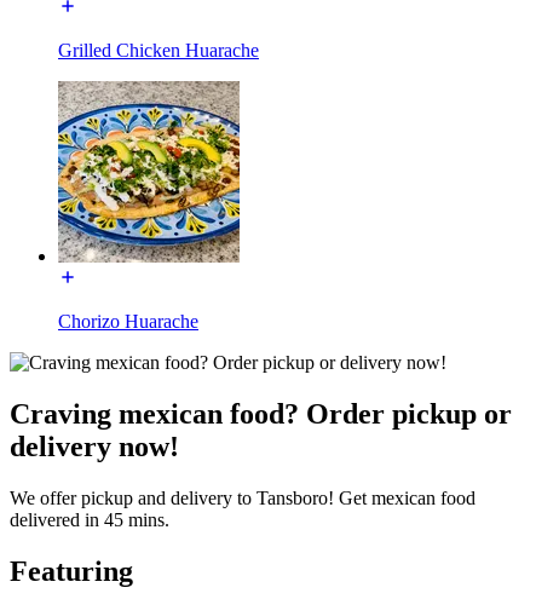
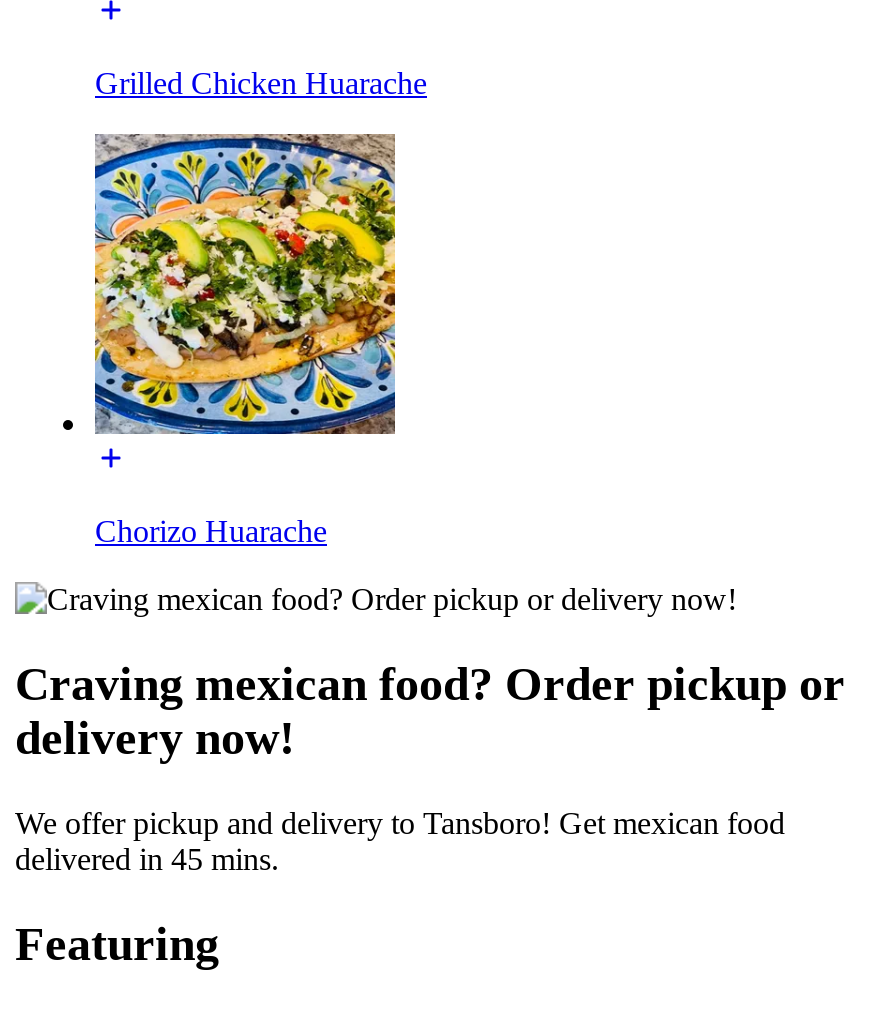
[57,83,241,264] [image] -> [93,136,397,436] [image]

